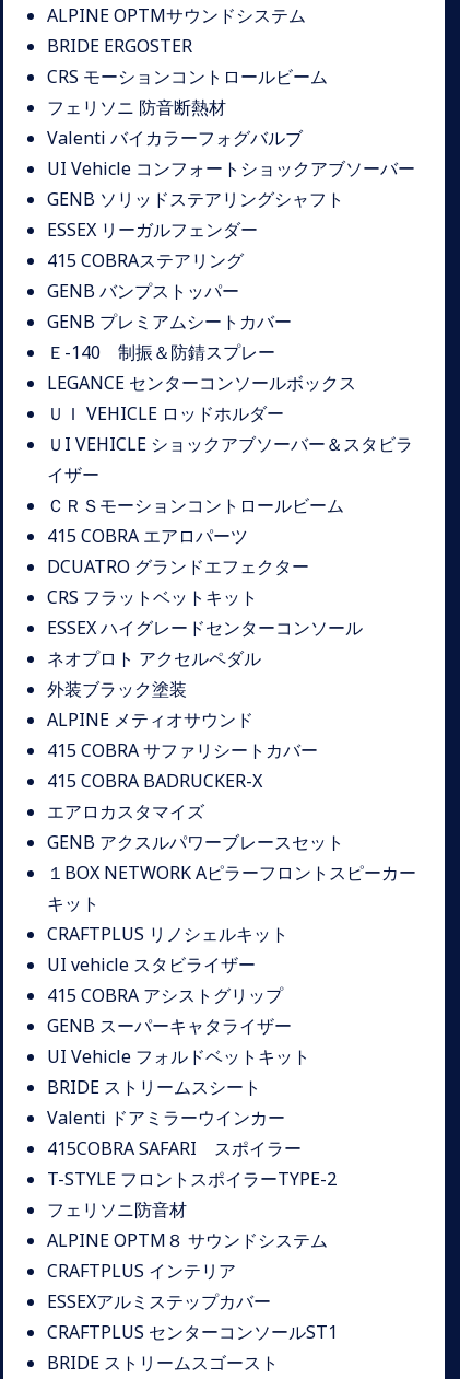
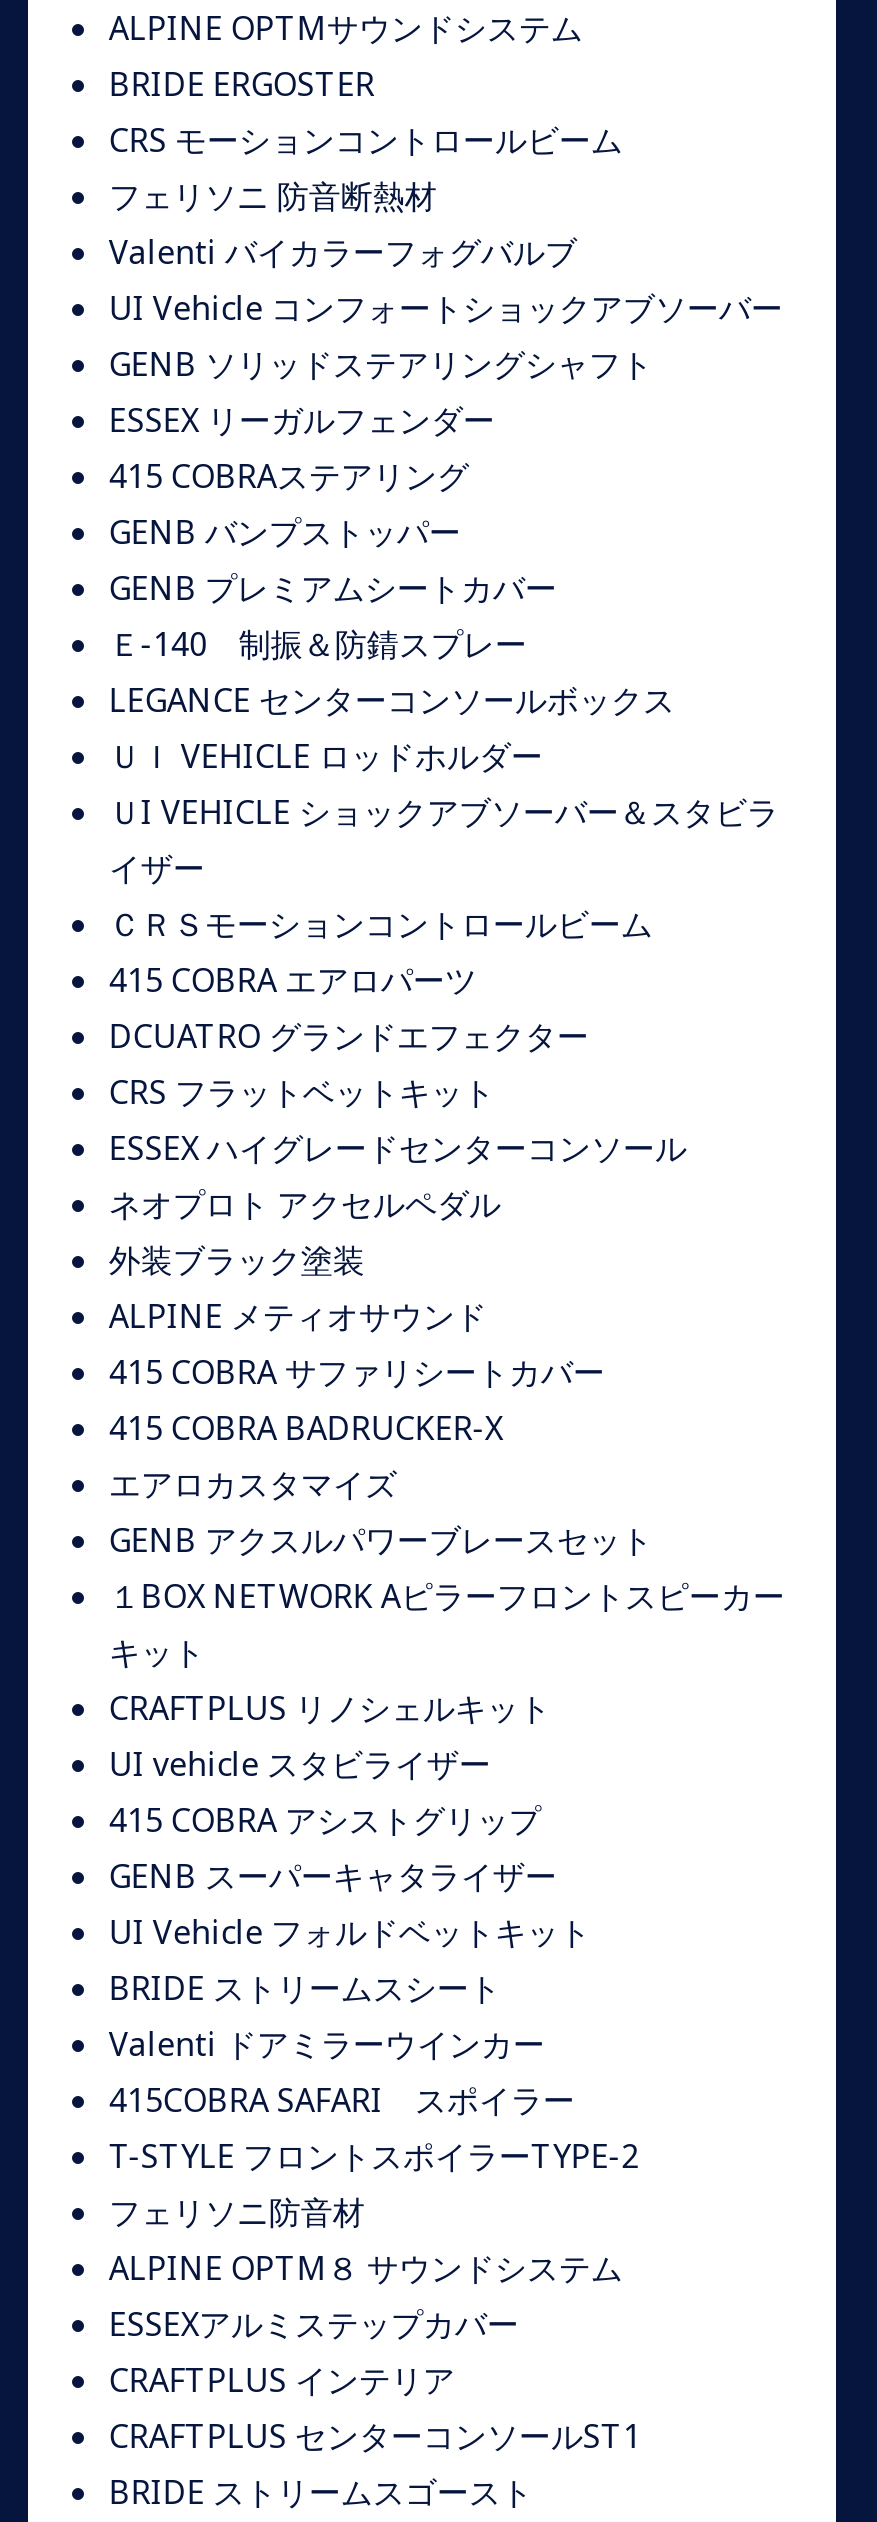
moved [47,1259,236,1283] -> [109,2359,455,2403]: CRAFTPLUS インテリア
moved [47,1290,271,1314] -> [109,2303,519,2347]: ESSEXアルミステップカバー

